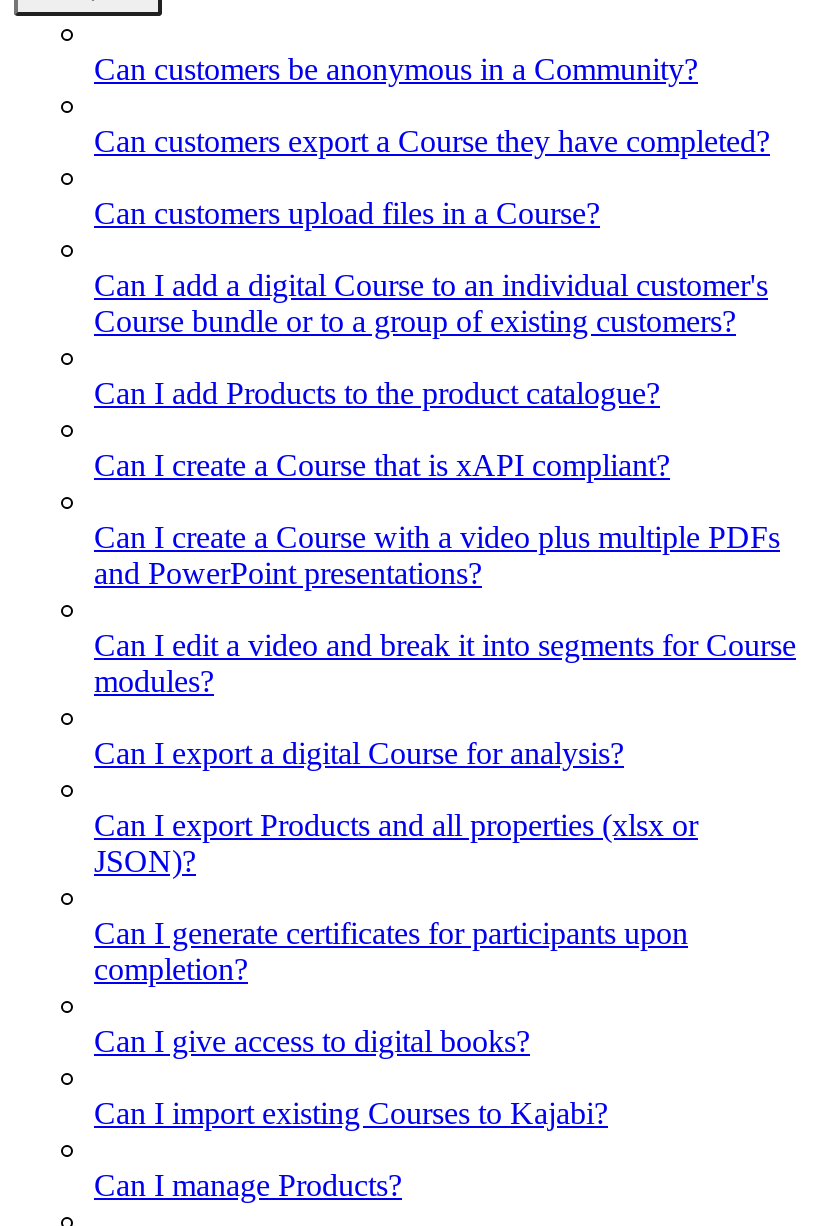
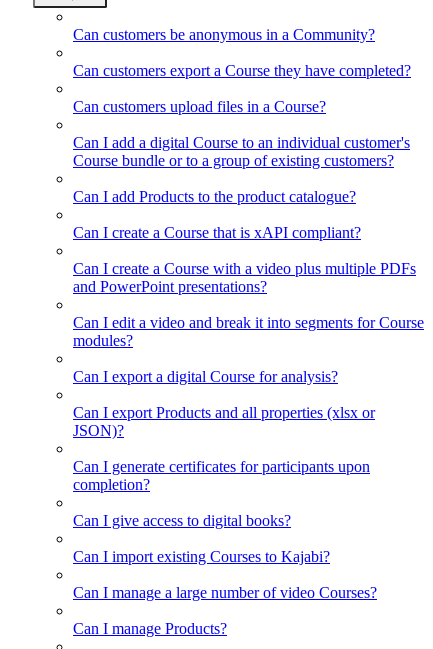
none -> [73,584,377,601] Can I manage a large number of video Courses?

